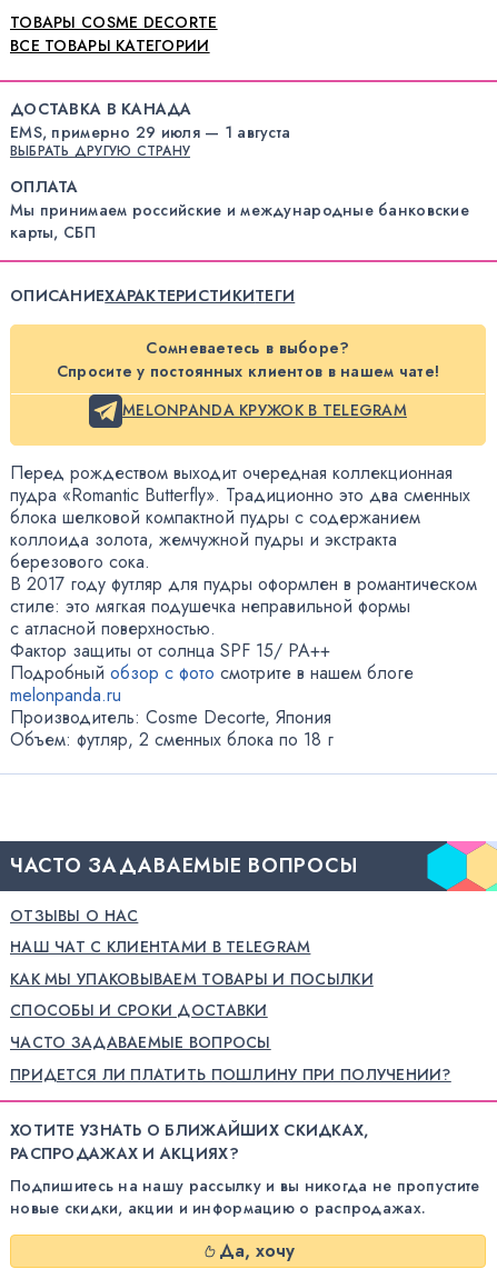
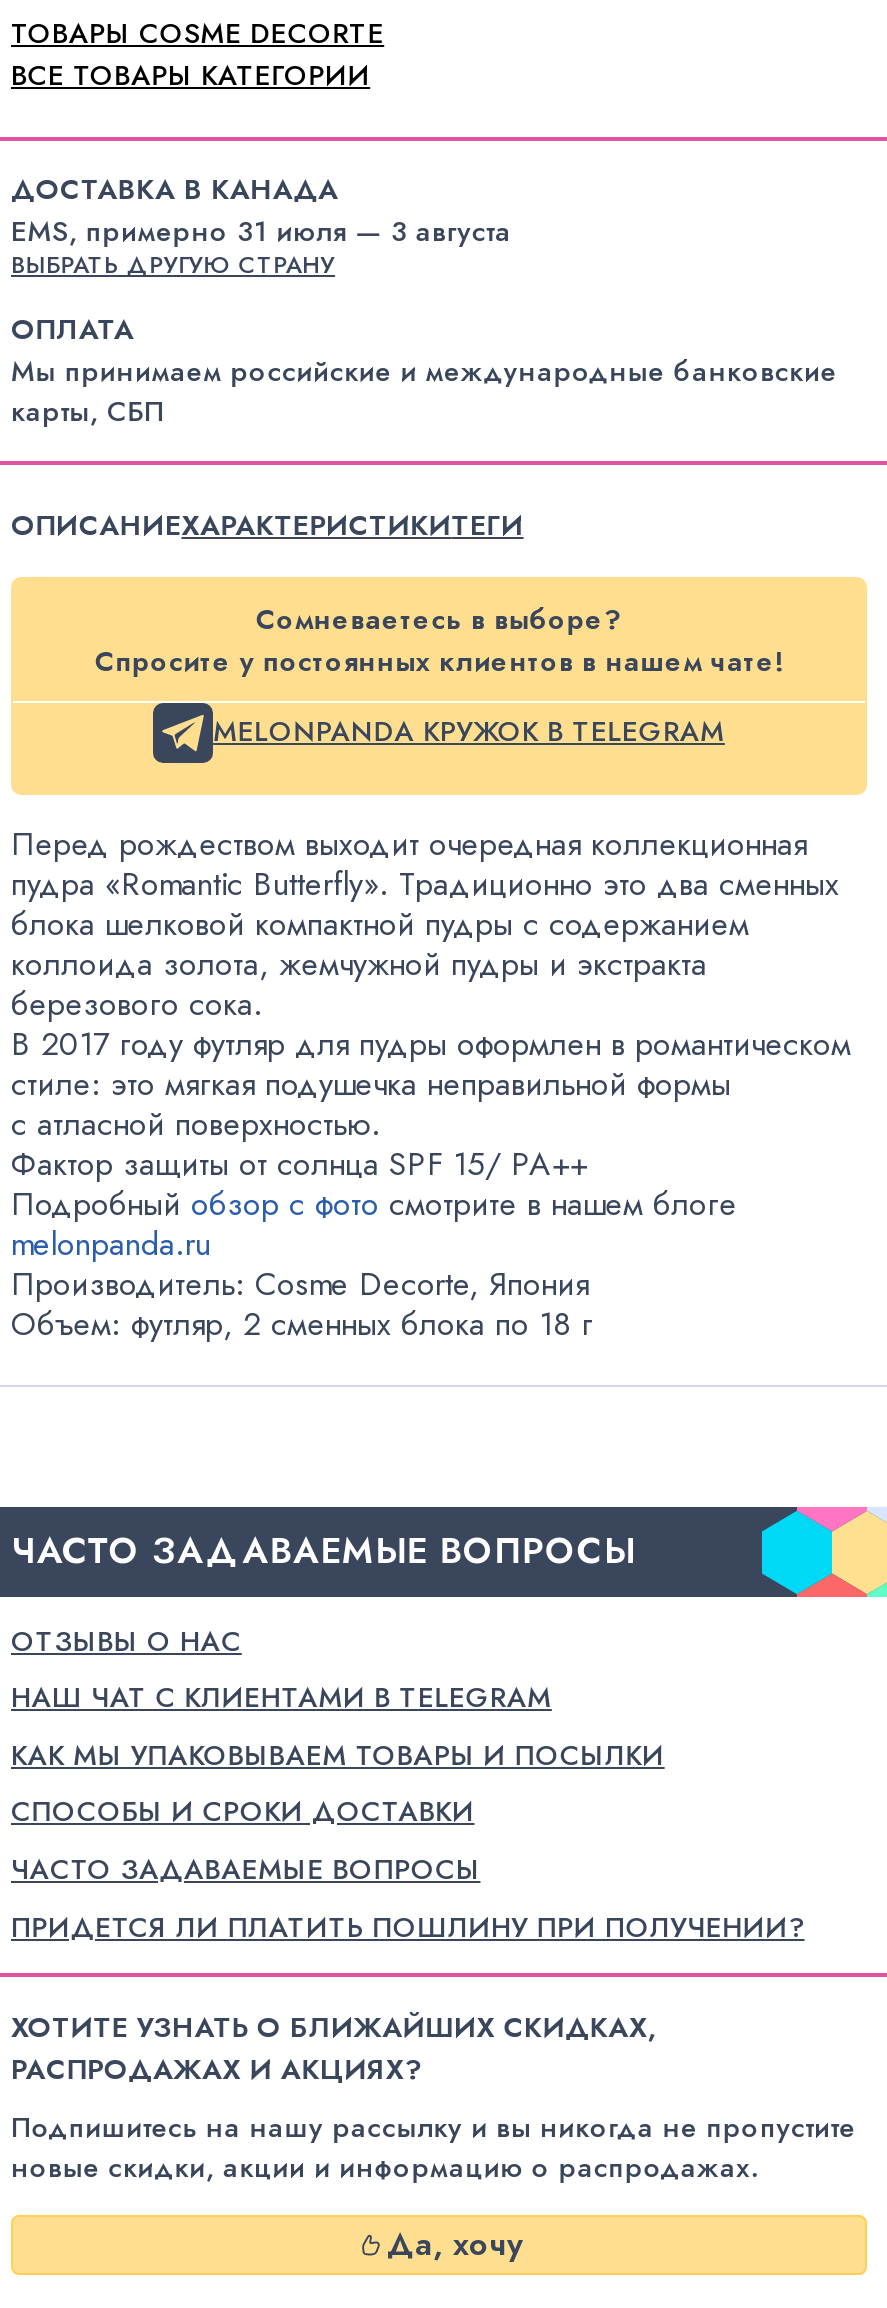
[10,121,290,143] EMS, примерно 29 июля — 1 августа -> [11,211,511,251] EMS, примерно 31 июля — 3 августа

